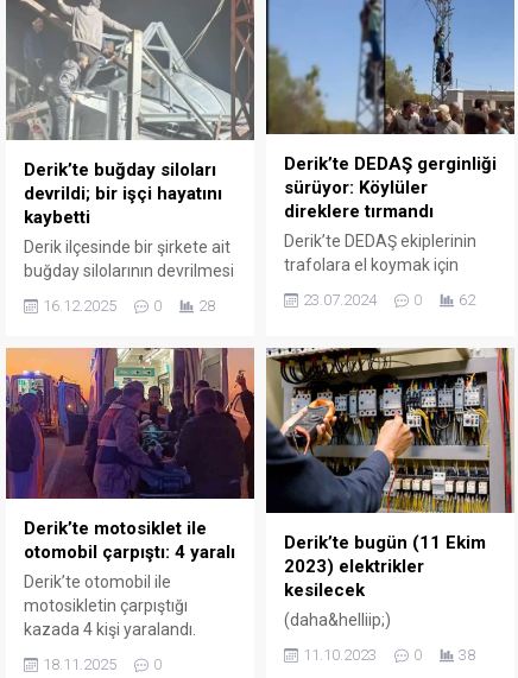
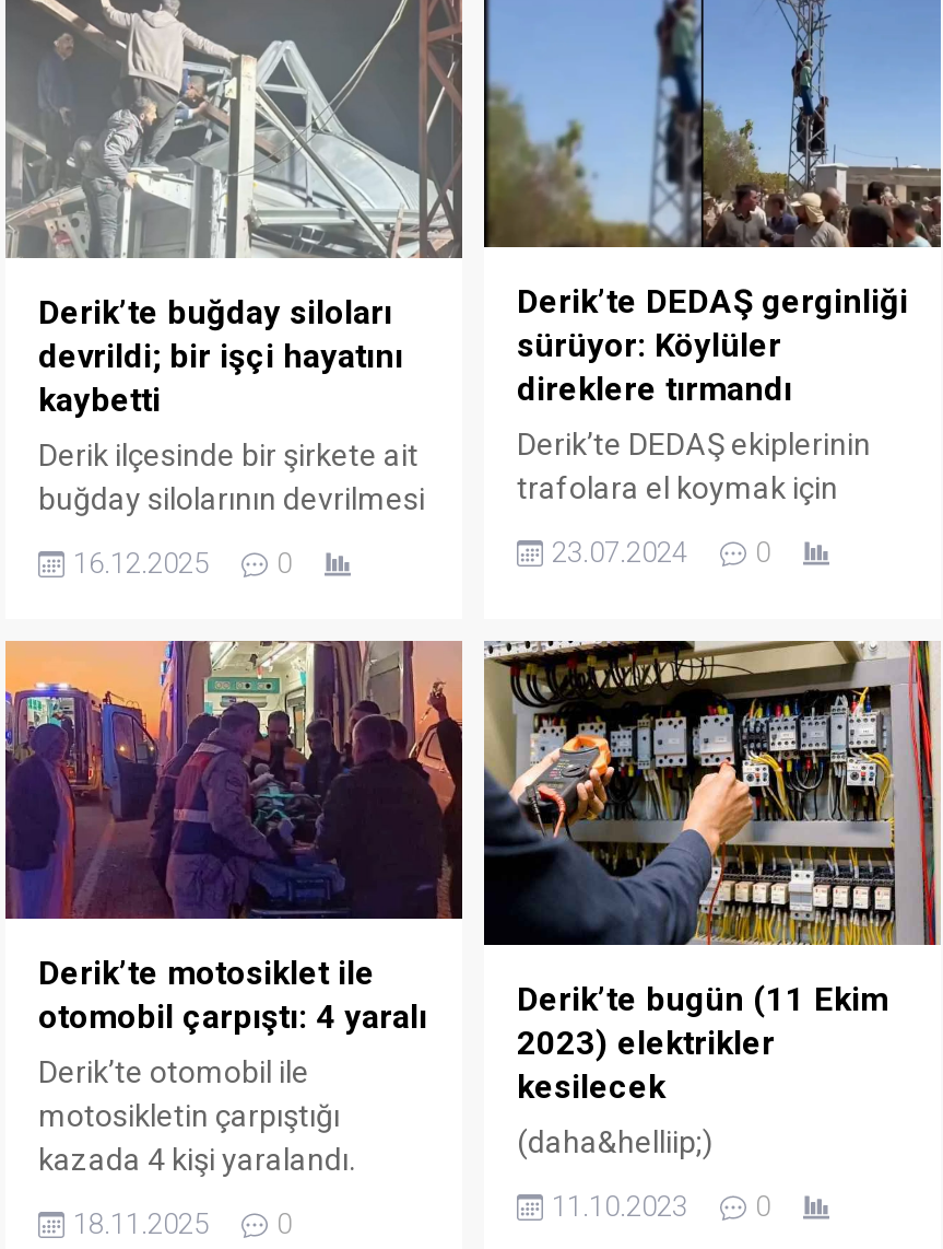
[198,297,215,315] 28 -> none
[459,291,475,309] 62 -> none
[459,646,475,664] 38 -> none

